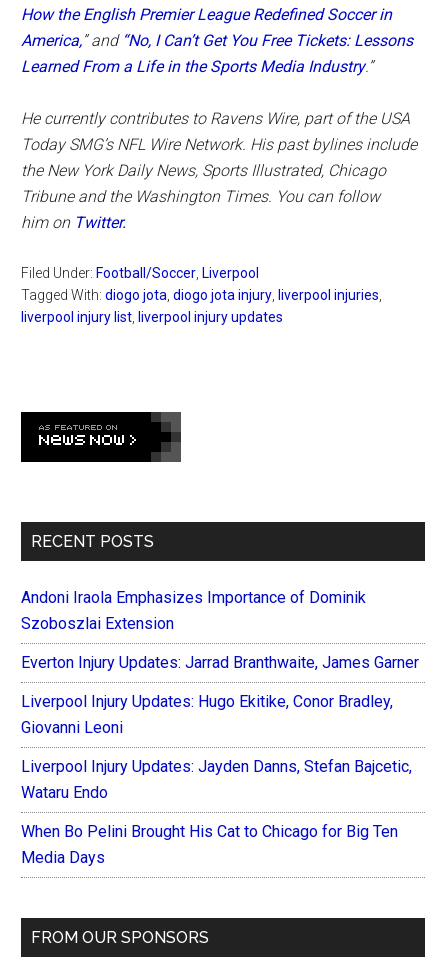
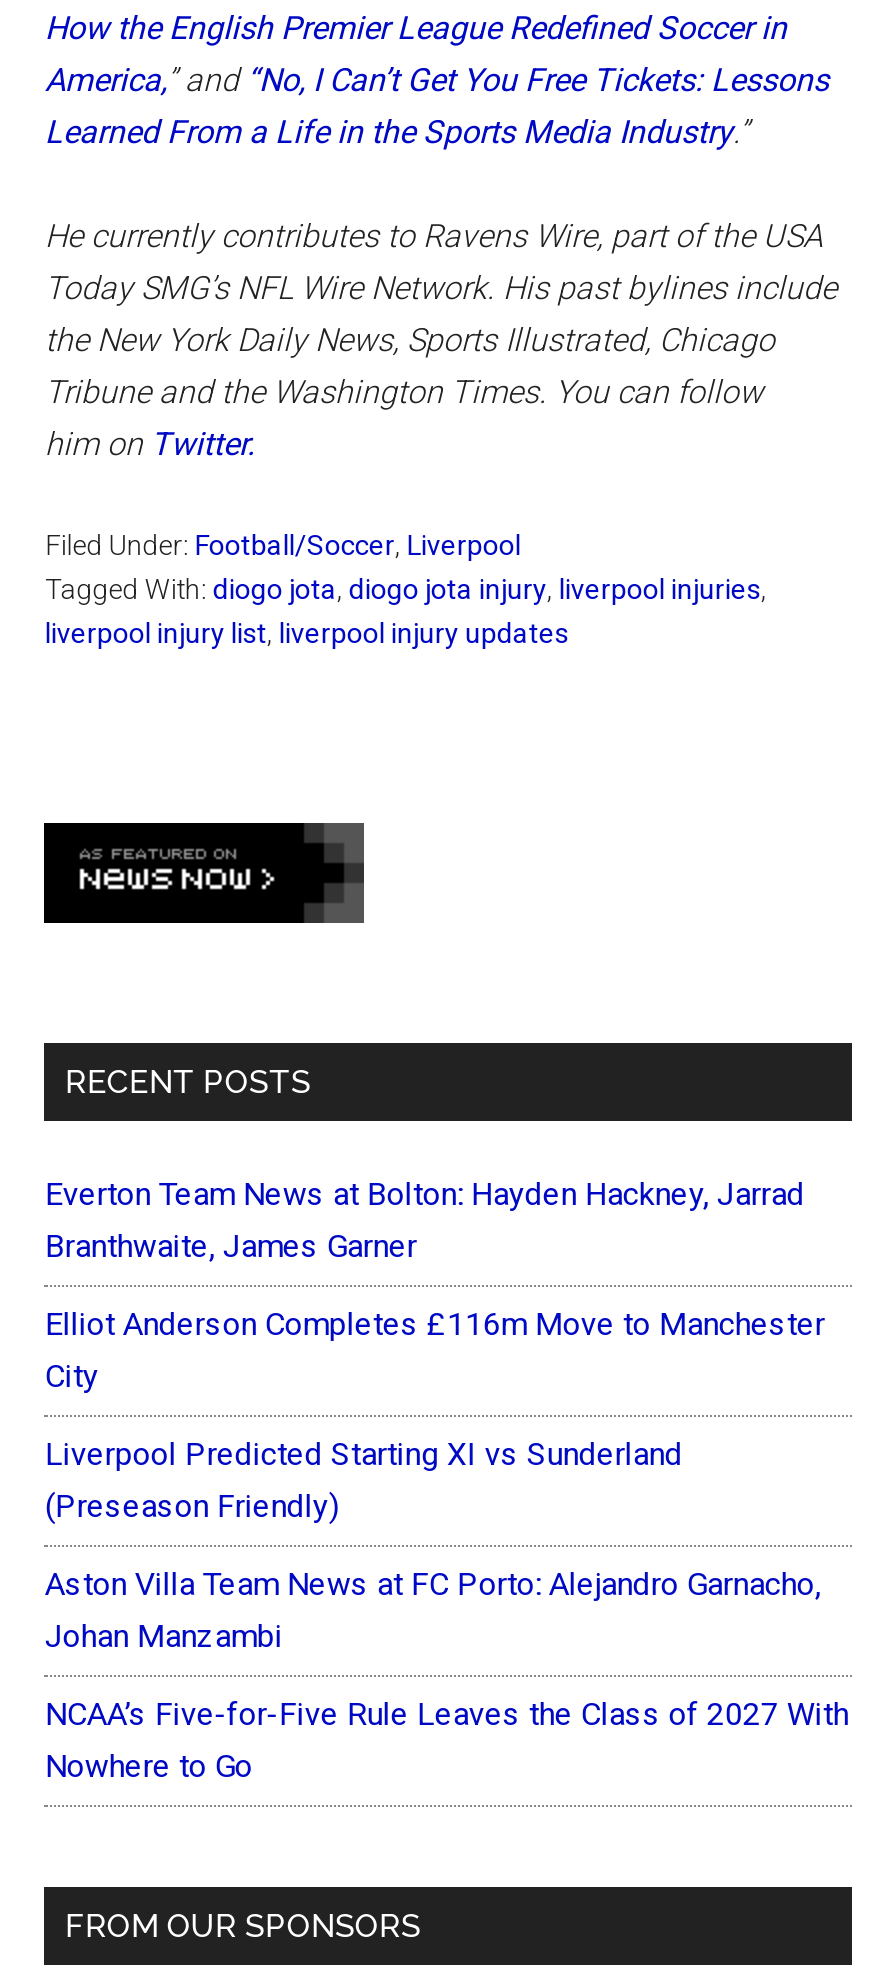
[21,588,366,633] Andoni Iraola Emphasizes Importance of Dominik | Szoboszlai Extension -> [45,1175,805,1265] Everton Team News at Bolton: Hayden Hackney, Jarrad | Branthwaite, James Garner
[21,653,419,672] Everton Injury Updates: Jarrad Branthwaite, James Garner -> [45,1305,825,1395] Elliot Anderson Completes £116m Move to Manchester | City
[21,692,393,737] Liverpool Injury Updates: Hugo Ekitike, Conor Bradley, | Giovanni Leoni -> [45,1435,683,1525] Liverpool Predicted Starting XI vs Sunderland | (Preseason Friendly)
[21,757,412,802] Liverpool Injury Updates: Jayden Danns, Stefan Bajcetic, | Wataru Endo -> [45,1565,821,1655] Aston Villa Team News at FC Porto: Alejandro Garnacho, | Johan Manzambi
[21,822,398,867] When Bo Pelini Brought His Cat to Chicago for Big Ten | Media Days -> [45,1695,849,1785] NCAA’s Five-for-Five Rule Leaves the Class of 2027 With | Nowhere to Go

